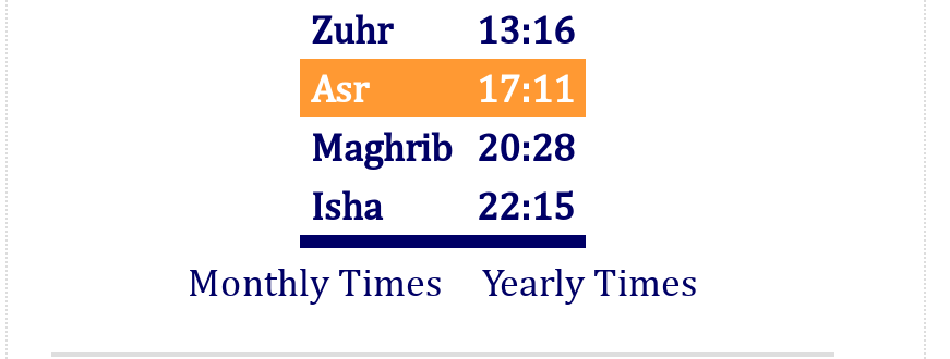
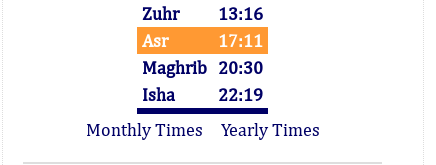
[311,124,575,170] Maghrib 20:28 -> [142,57,263,78] Maghrib 20:30
[477,183,575,228] 22:15 -> [218,84,263,105] 22:19

